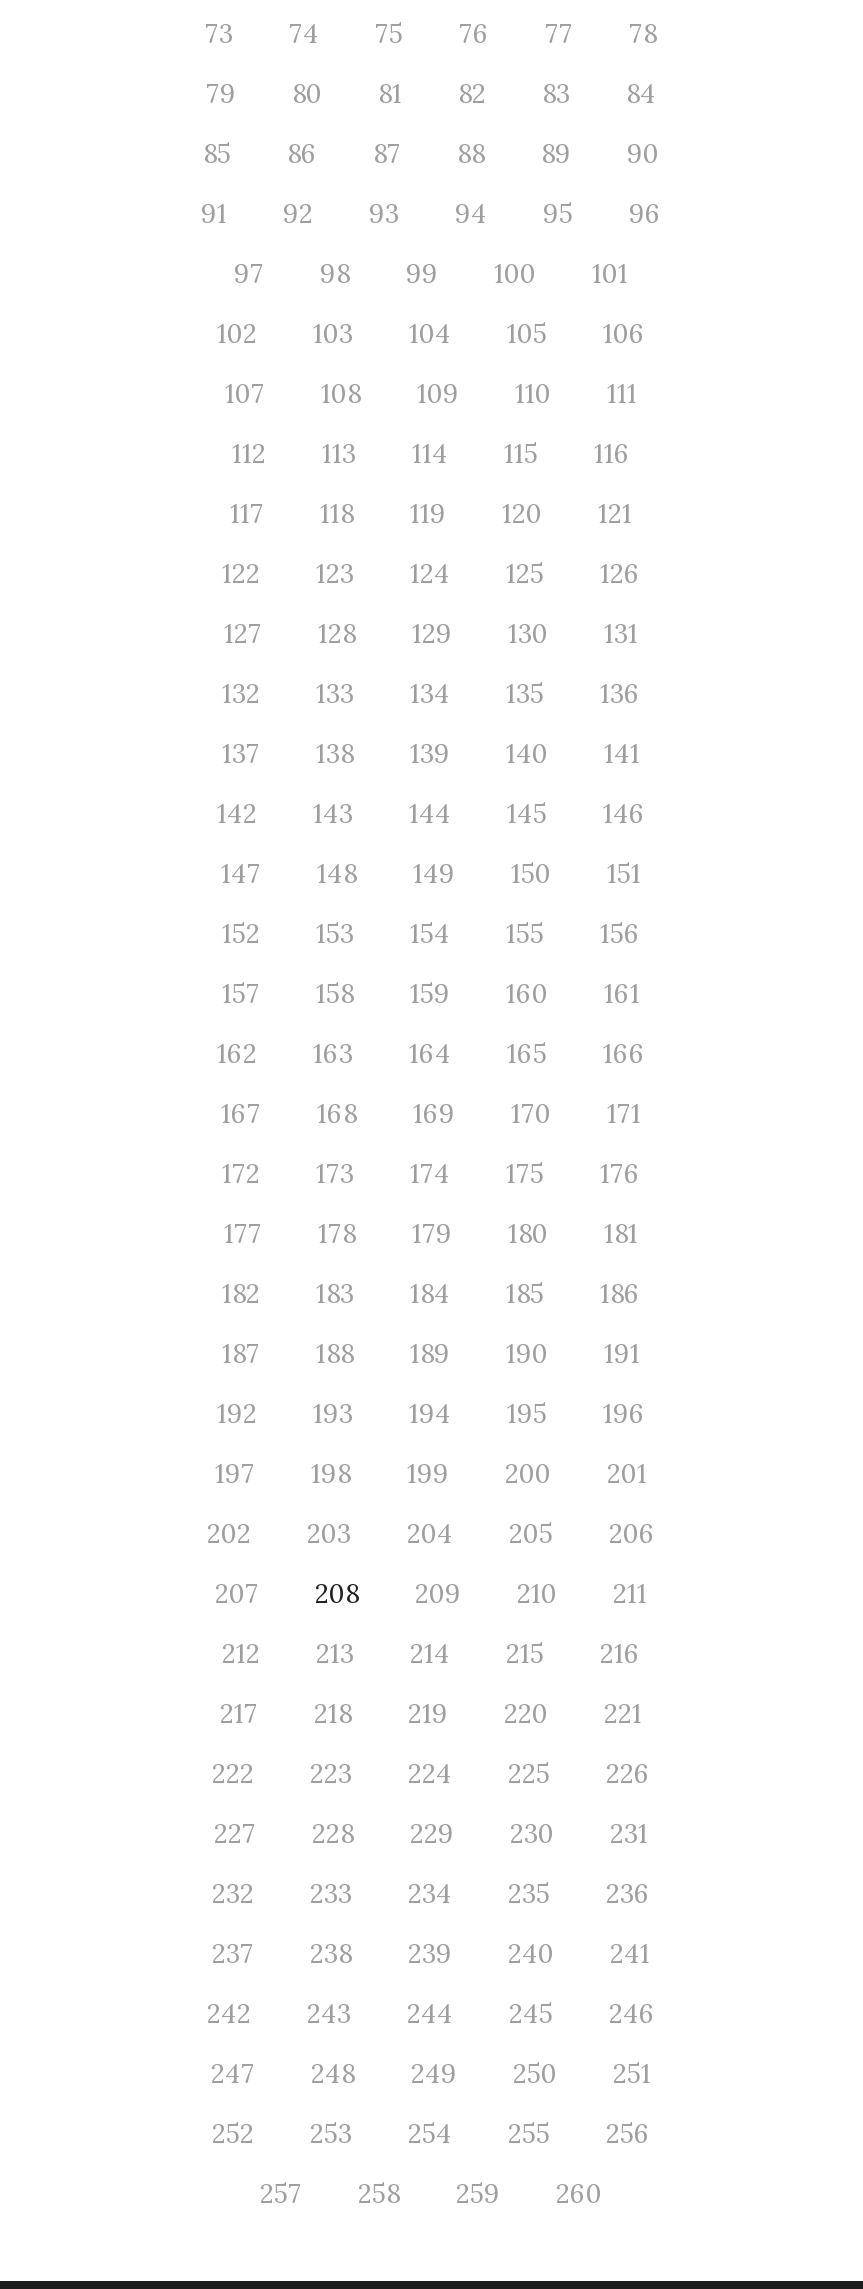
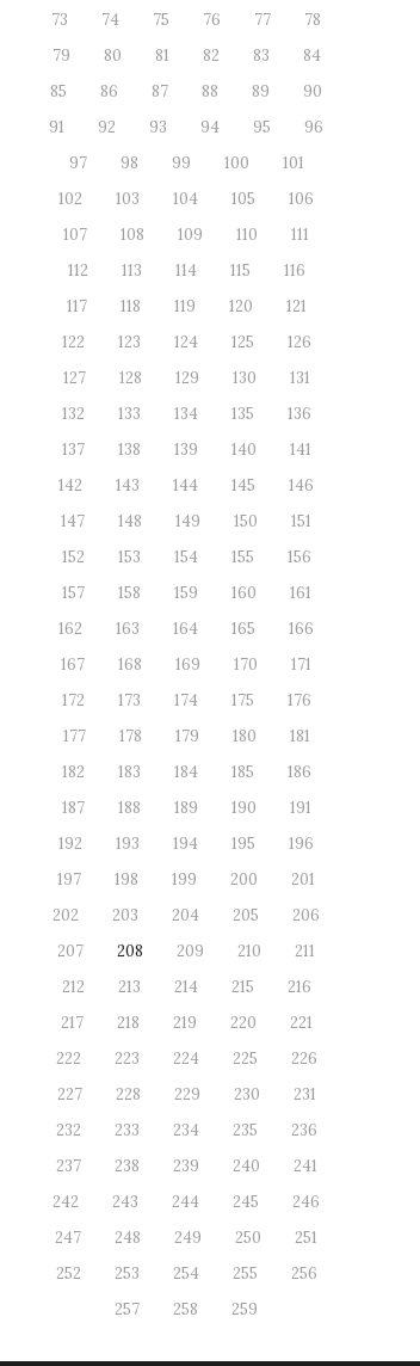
[556,2178,602,2212] 260 -> none

